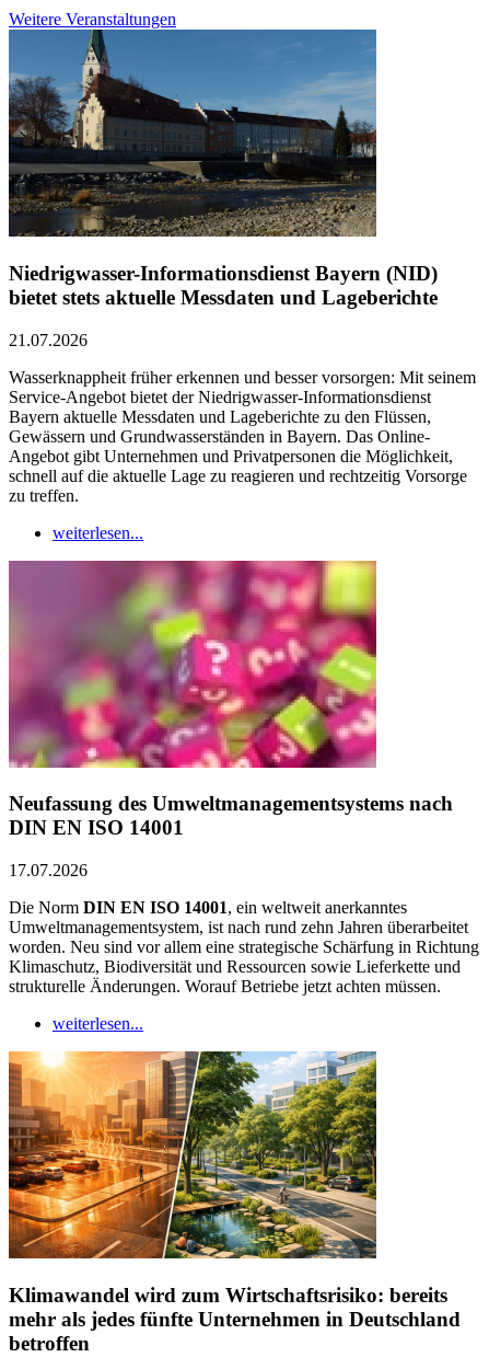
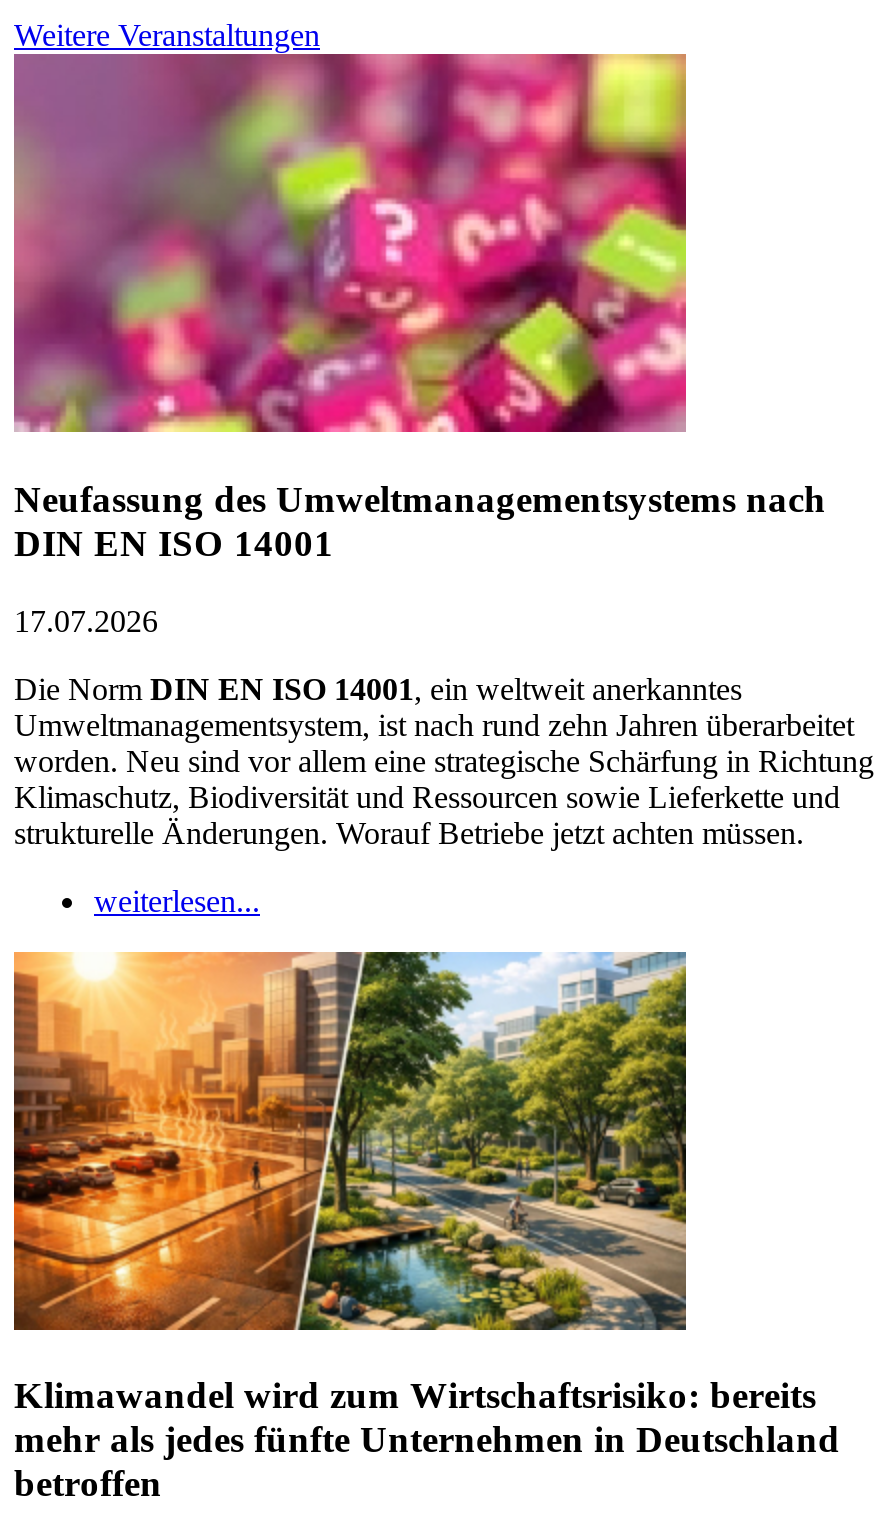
[8,28,476,542] [image] | Niedrigwasser-Informationsdienst Bayern (NID) | bietet stets aktuelle Messdaten und Lageberichte | 21.07.2026 | Wasserknappheit früher erkennen und besser vorsorgen: Mit seinem | Service-Angebot bietet der Niedrigwasser-Informationsdienst | Bayern aktuelle Messdaten und Lageberichte zu den Flüssen, | Gewässern und Grundwasserständen in Bayern. Das Online- | Angebot gibt Unternehmen und Privatpersonen die Möglichkeit, | schnell auf die aktuelle Lage zu reagieren und rechtzeitig Vorsorge | zu treffen. | weiterlesen... -> none

